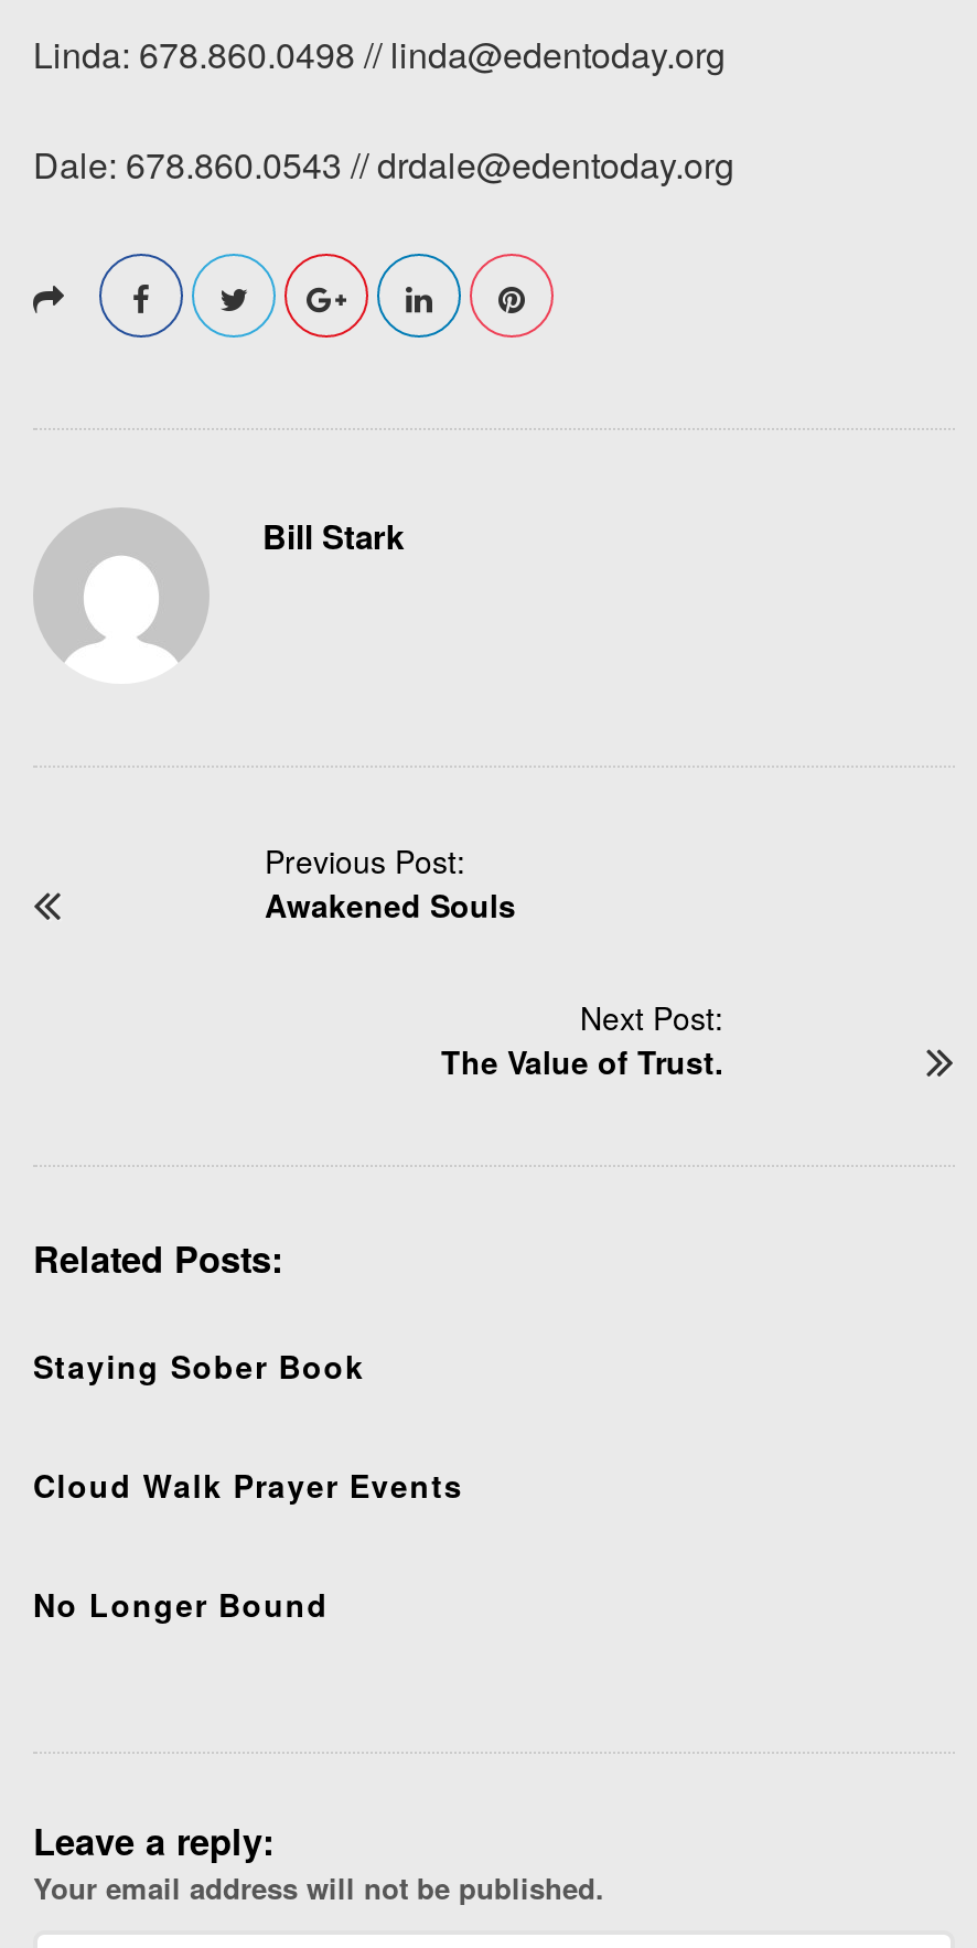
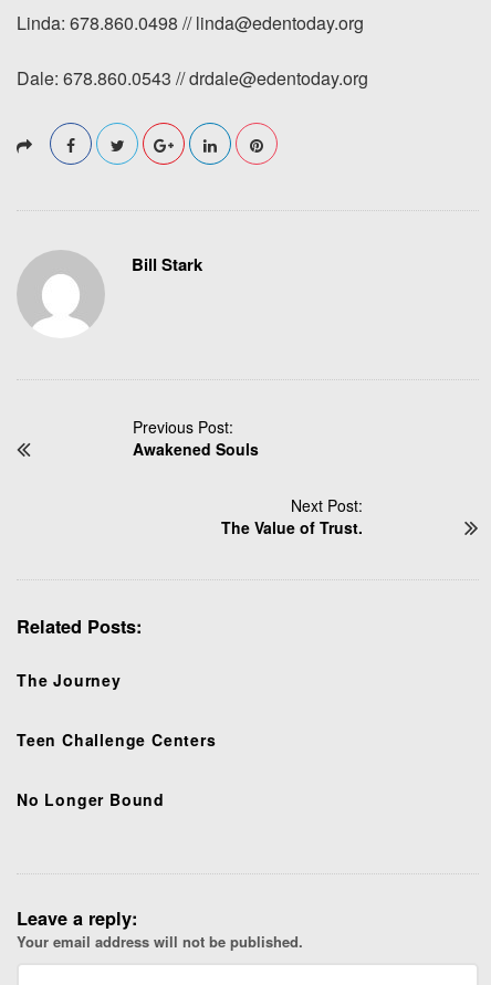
[33,1344,365,1389] Staying Sober Book -> [17,669,121,691] The Journey
[33,1464,464,1508] Cloud Walk Prayer Events -> [17,729,216,751] Teen Challenge Centers

